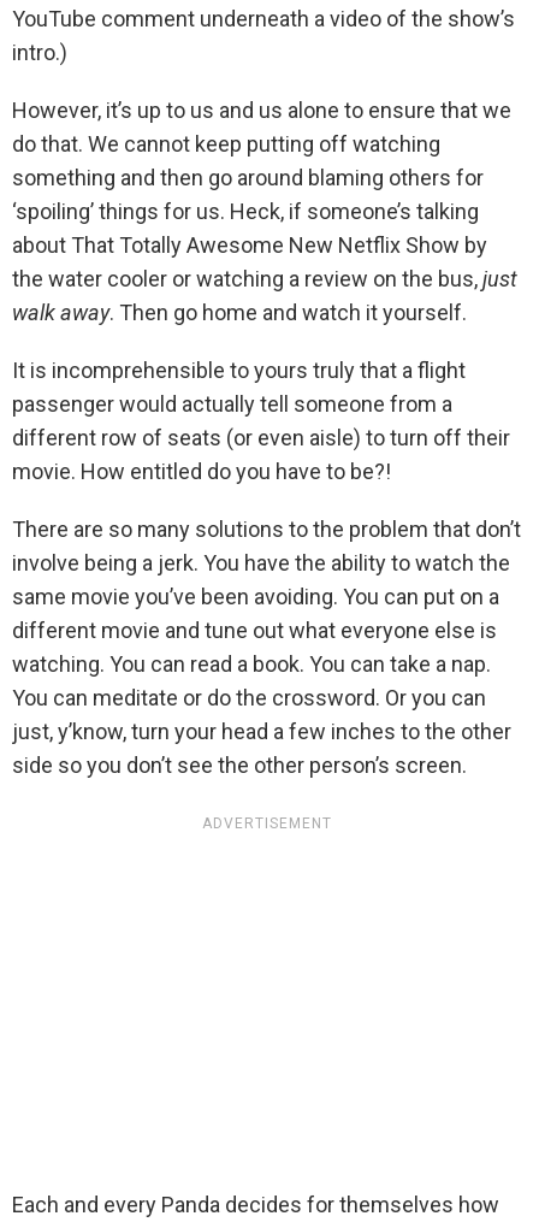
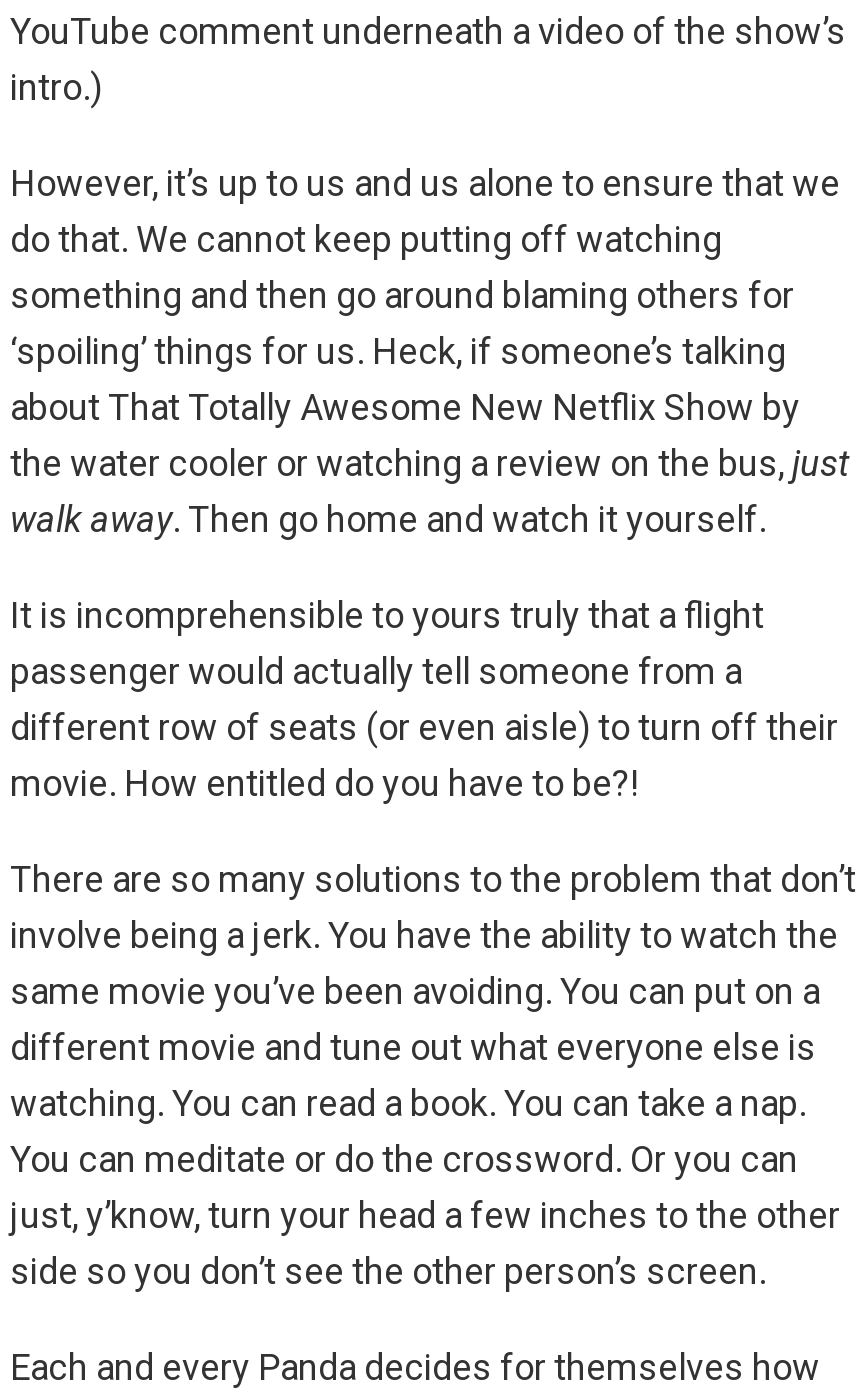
[202,815,332,832] ADVERTISEMENT -> none

